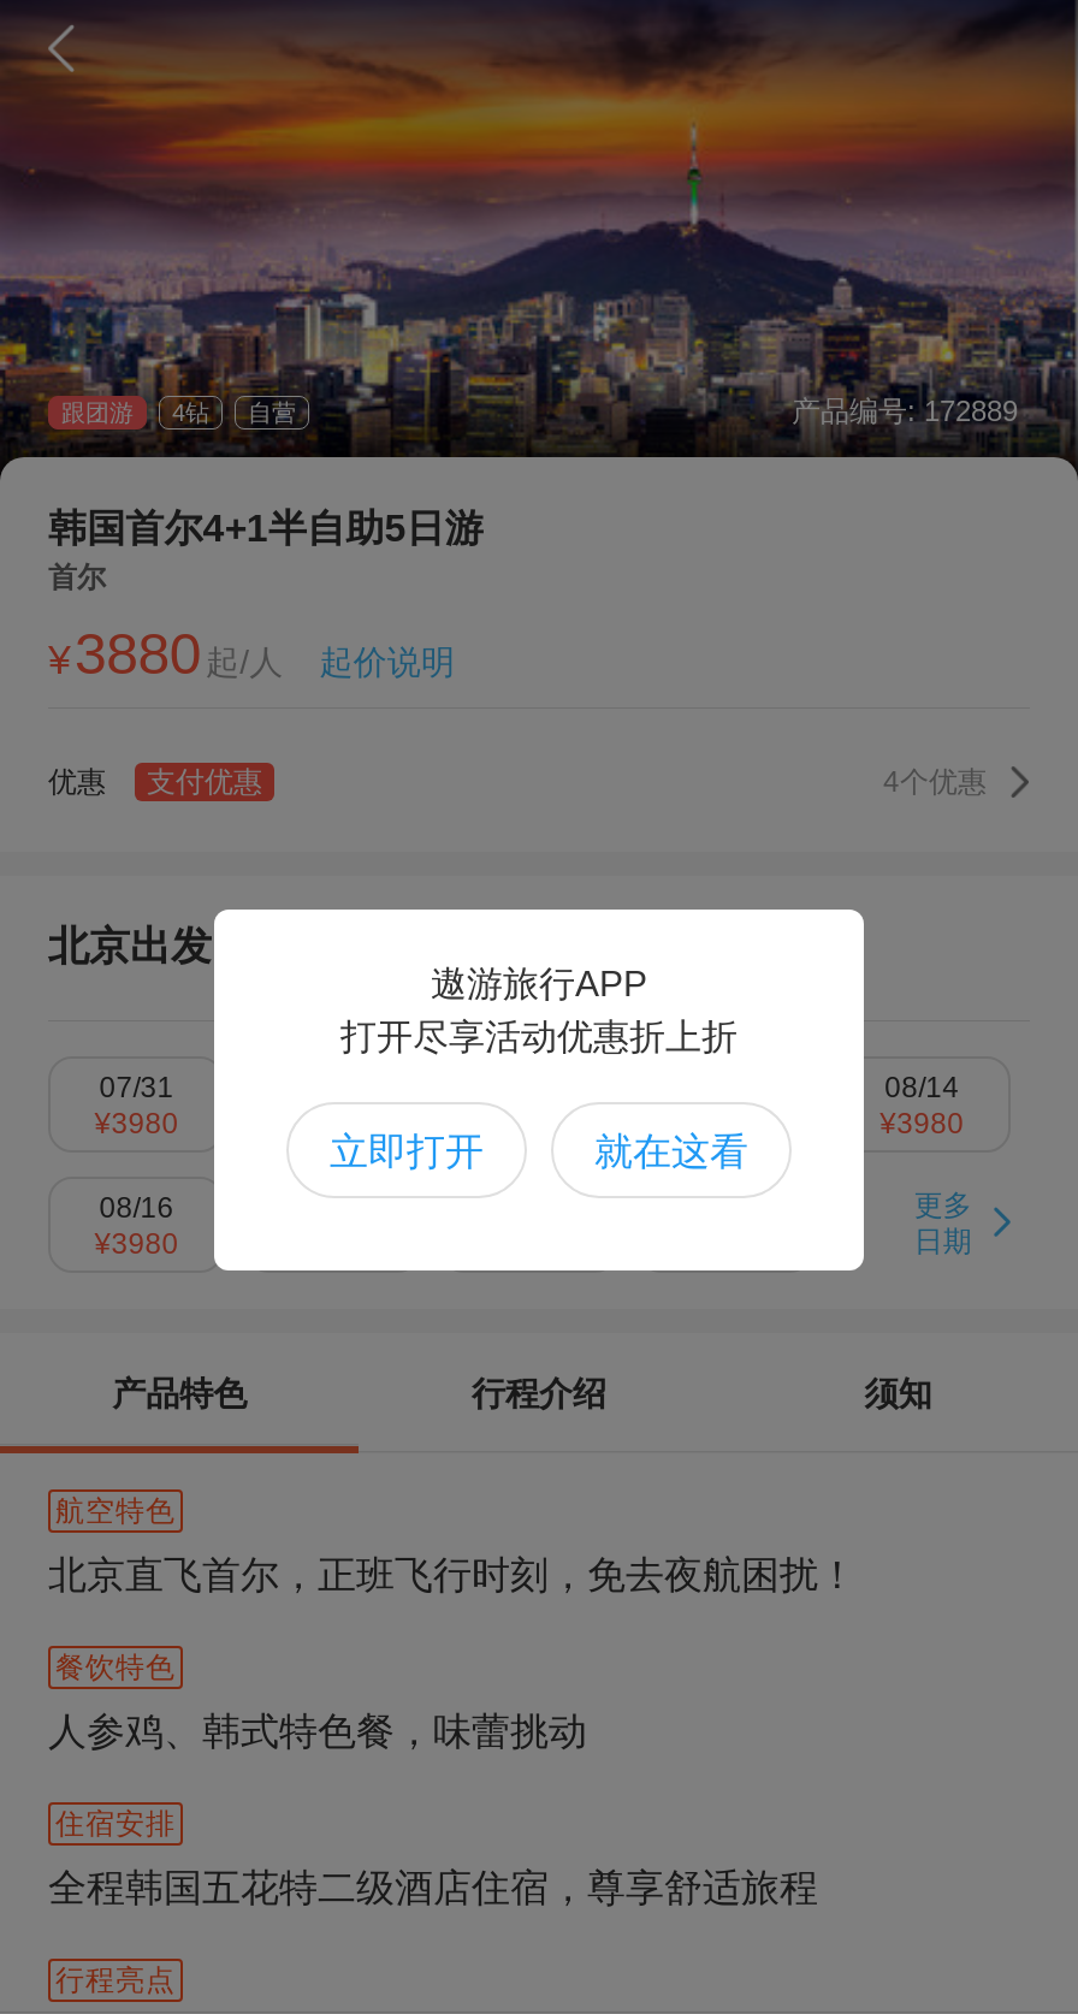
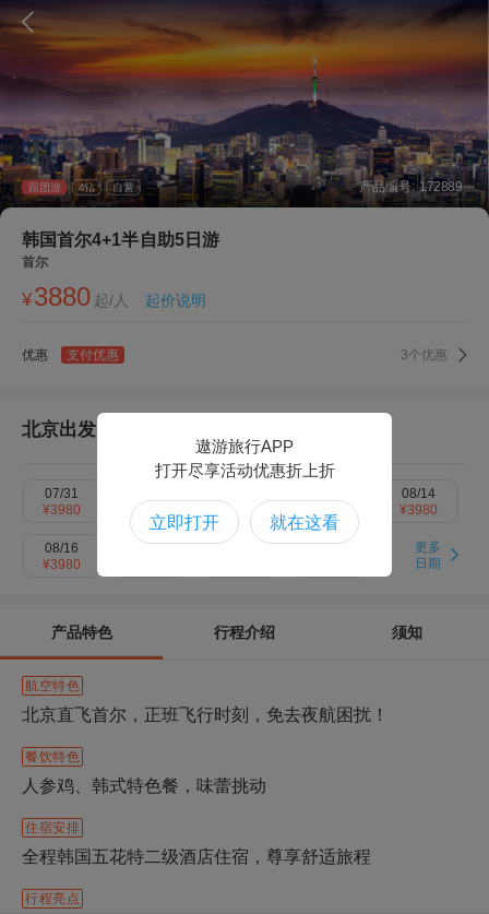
[883,765,987,799] 4个优惠 -> [401,347,448,363] 3个优惠

